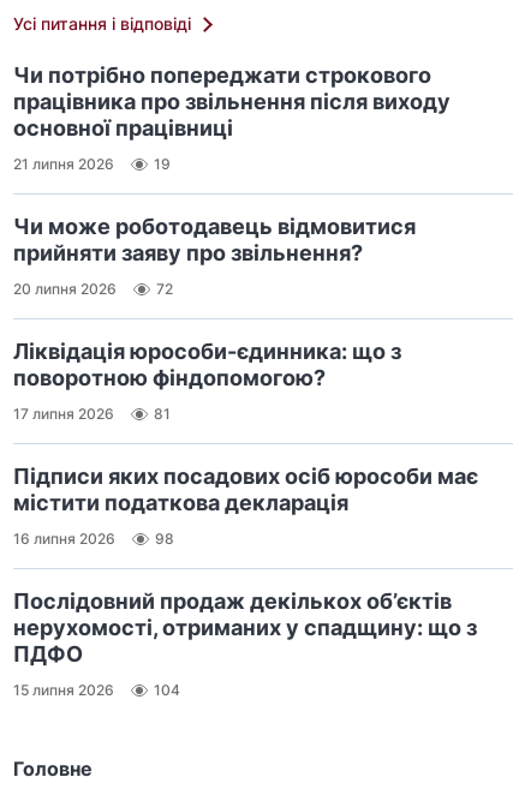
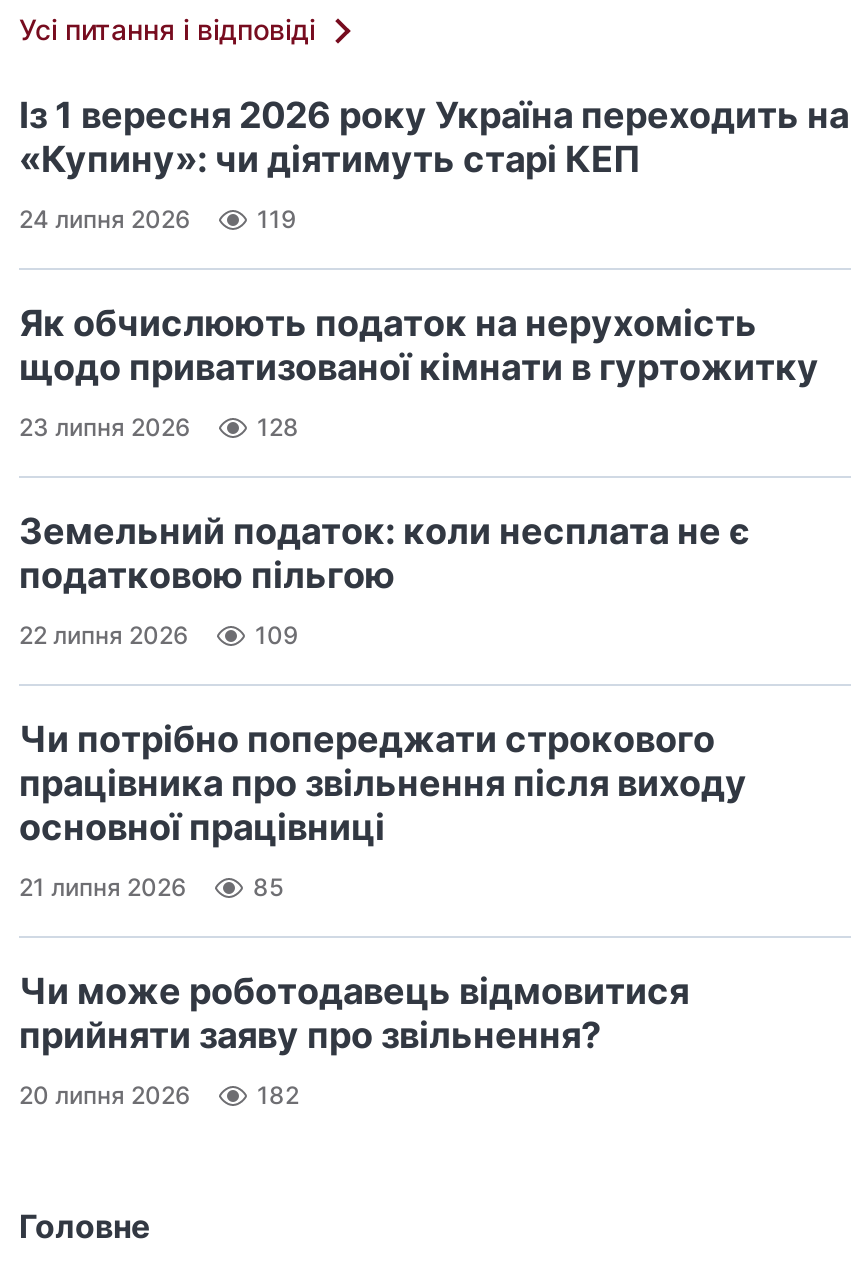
none -> [19,93,849,650] Із 1 вересня 2026 року Україна переходить на | «Купину»: чи діятимуть старі КЕП | 24 липня 2026 | 119 | Як обчислюють податок на нерухомість | щодо приватизованої кімнати в гуртожитку | 23 липня 2026 | 128 | Земельний податок: коли несплата не є | податковою пільгою | 22 липня 2026 | 109
moved [13,62,451,298] -> [19,717,747,1110]: Чи потрібно попереджати строкового | працівника про звільнення після виходу | основної працівниці | 21 липня 2026 | Чи може роботодавець відмовитися | прийняти заяву про звільнення? | 20 липня 2026
[154,155,171,173] 19 -> [253,872,283,902] 85
[13,280,478,699] 72 | Ліквідація юрособи-єдинника: що з | поворотною фіндопомогою? | 17 липня 2026 | 81 | Підписи яких посадових осіб юрособи має | містити податкова декларація | 16 липня 2026 | 98 | Послідовний продаж декількох об’єктів | нерухомості, отриманих у спадщину: що з | ПДФО | 15 липня 2026 | 104 -> [257,1080,299,1110] 182

